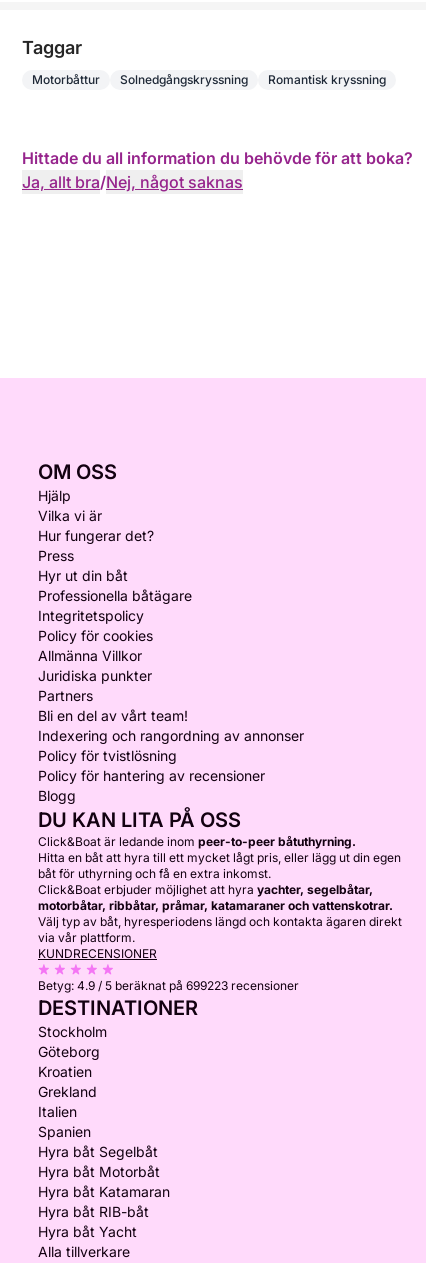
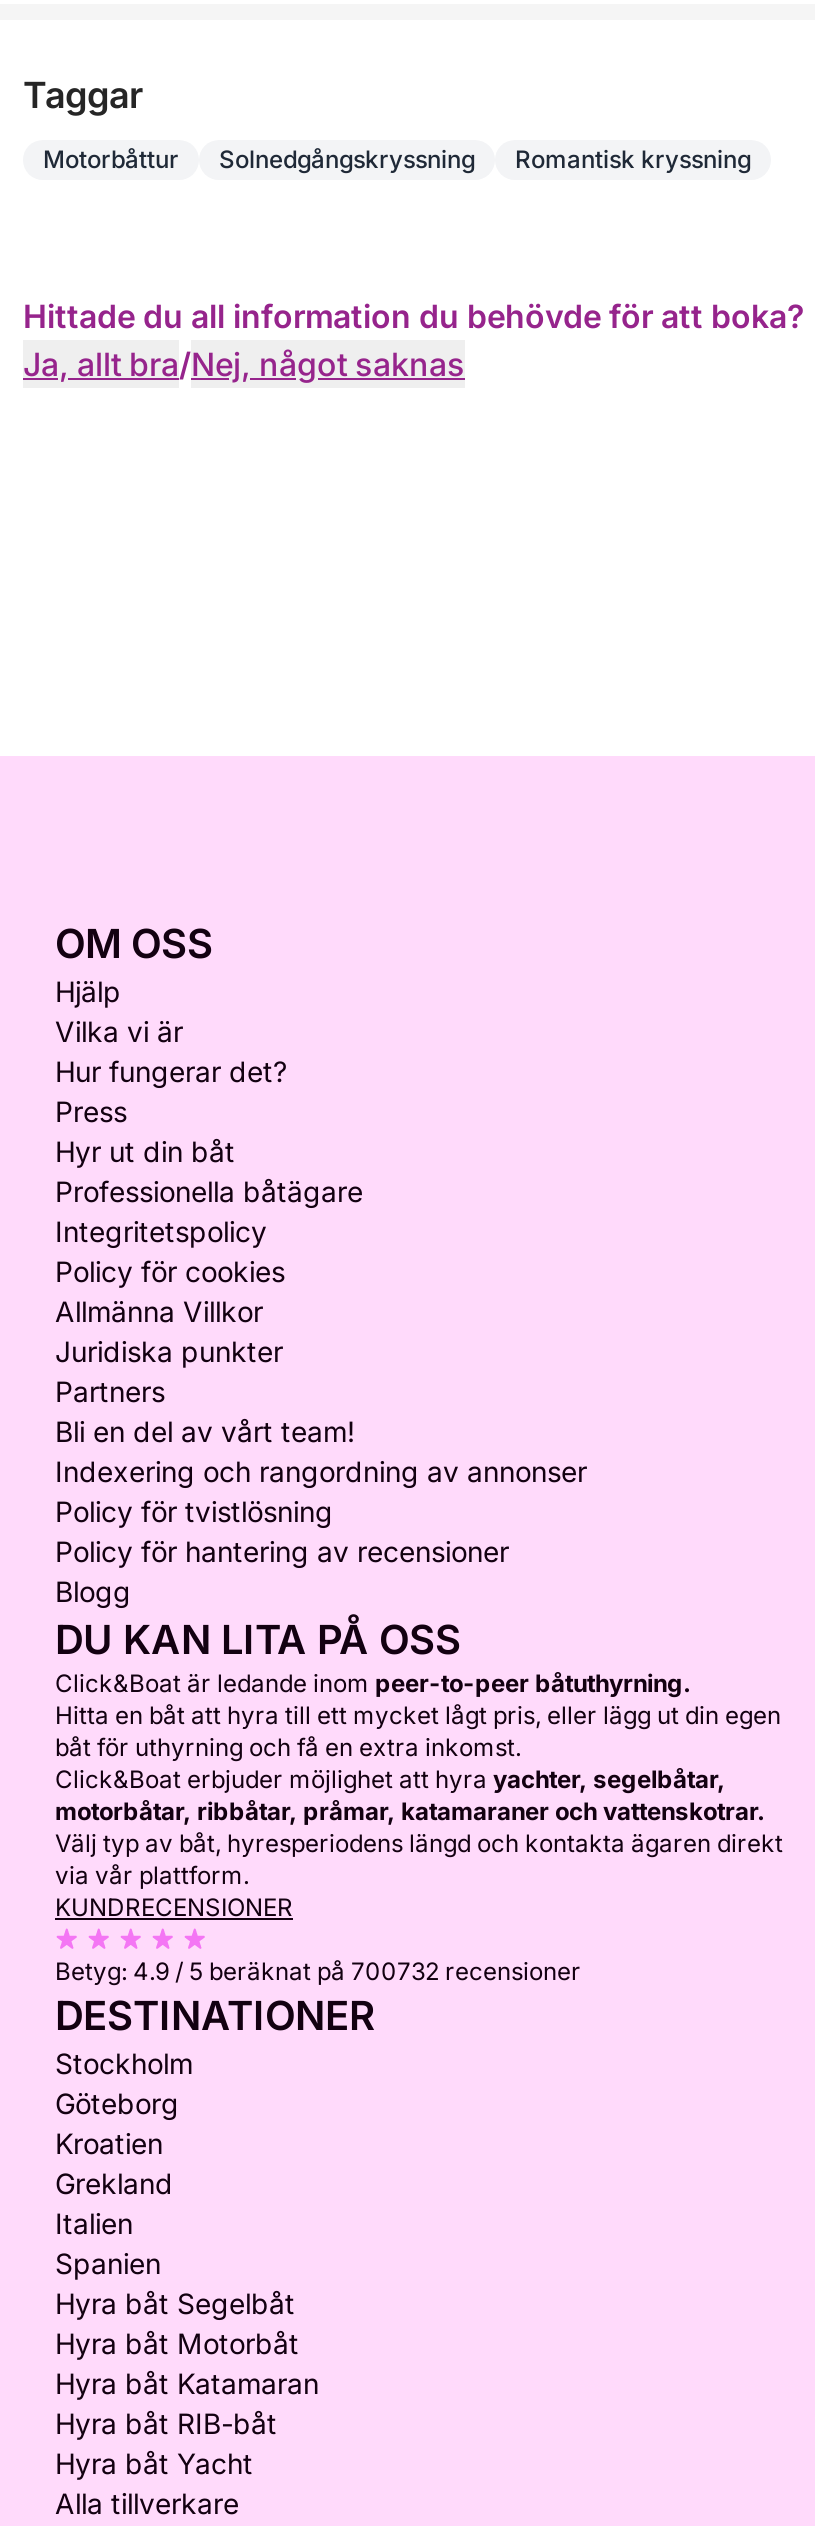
[38,978,299,993] Betyg: 4.9 / 5 beräknat på 699223 recensioner -> [55,1956,581,1986] Betyg: 4.9 / 5 beräknat på 700732 recensioner

